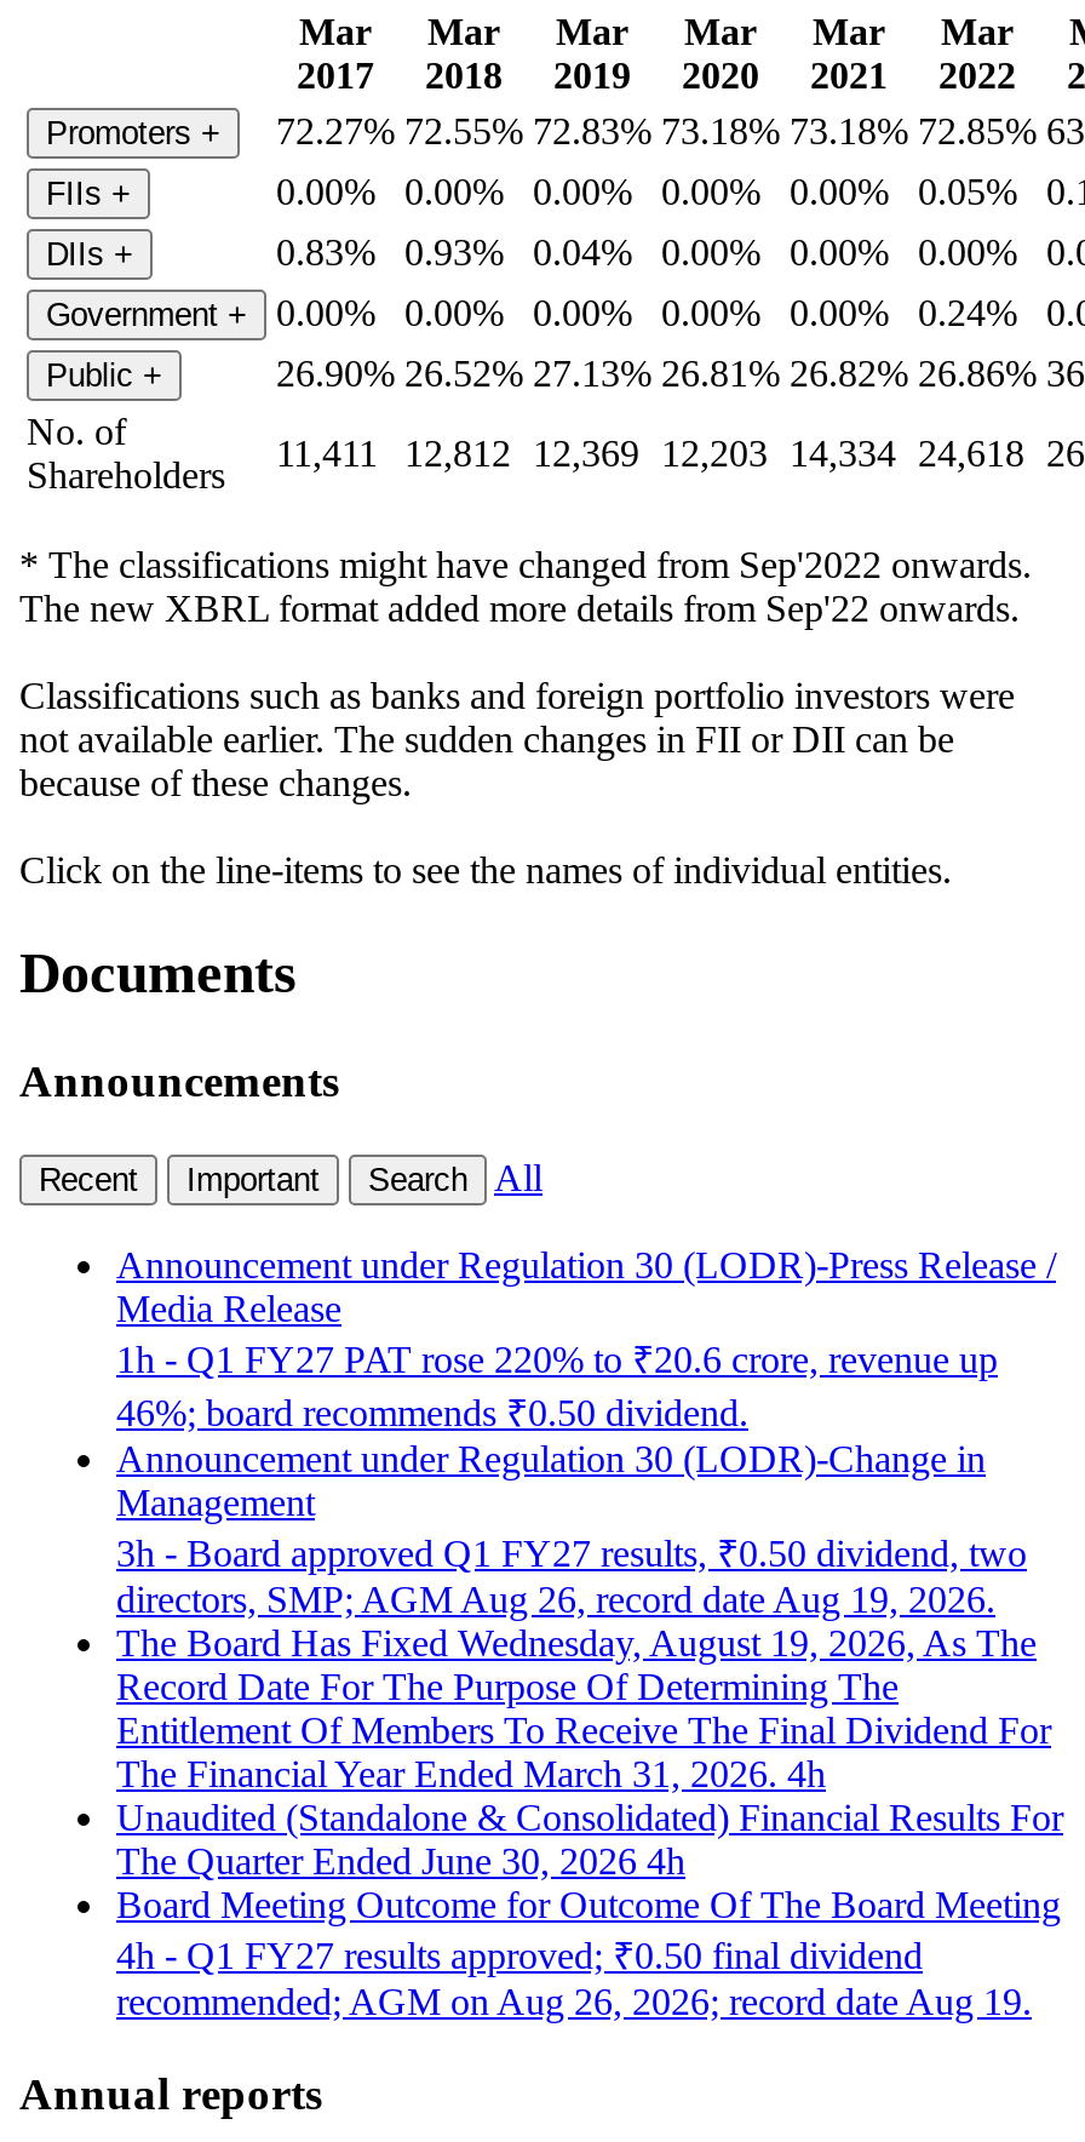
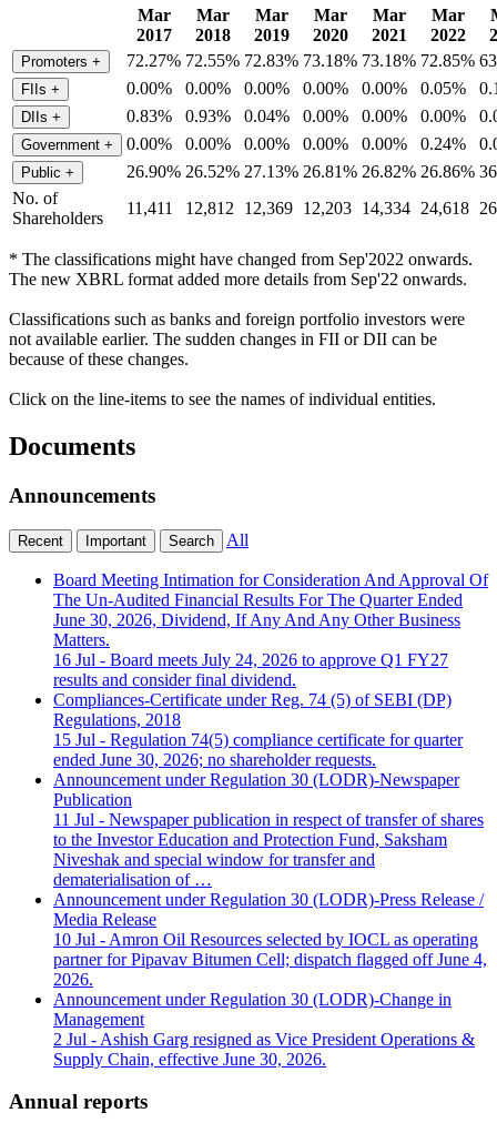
none -> [53,570,488,889] Board Meeting Intimation for Consideration And Approval Of | The Un-Audited Financial Results For The Quarter Ended | June 30, 2026, Dividend, If Any And Any Other Business | Matters. | 16 Jul - Board meets July 24, 2026 to approve Q1 FY27 | results and consider final dividend. | Compliances-Certificate under Reg. 74 (5) of SEBI (DP) | Regulations, 2018 | 15 Jul - Regulation 74(5) compliance certificate for quarter | ended June 30, 2026; no shareholder requests. | Announcement under Regulation 30 (LODR)-Newspaper | Publication | 11 Jul - Newspaper publication in respect of transfer of shares | to the Investor Education and Protection Fund, Saksham | Niveshak and special window for transfer and | dematerialisation of …
moved [116,1244,1056,1329] -> [53,890,484,929]: Announcement under Regulation 30 (LODR)-Press Release / | Media Release
[116,1338,998,1433] 1h - Q1 FY27 PAT rose 220% to ₹20.6 crore, revenue up | 46%; board recommends ₹0.50 dividend. -> [53,930,487,989] 10 Jul - Amron Oil Resources selected by IOCL as operating | partner for Pipavav Bitumen Cell; dispatch flagged off June 4, | 2026.
moved [116,1438,986,1522] -> [53,990,452,1028]: Announcement under Regulation 30 (LODR)-Change in | Management
[116,1532,1063,2022] 3h - Board approved Q1 FY27 results, ₹0.50 dividend, two | directors, SMP; AGM Aug 26, record date Aug 19, 2026. | The Board Has Fixed Wednesday, August 19, 2026, As The | Record Date For The Purpose Of Determining The | Entitlement Of Members To Receive The Final Dividend For | The Financial Year Ended March 31, 2026. 4h | Unaudited (Standalone & Consolidated) Financial Results For | The Quarter Ended June 30, 2026 4h | Board Meeting Outcome for Outcome Of The Board Meeting | 4h - Q1 FY27 results approved; ₹0.50 final dividend | recommended; AGM on Aug 26, 2026; record date Aug 19. -> [53,1030,475,1068] 2 Jul - Ashish Garg resigned as Vice President Operations & | Supply Chain, effective June 30, 2026.

